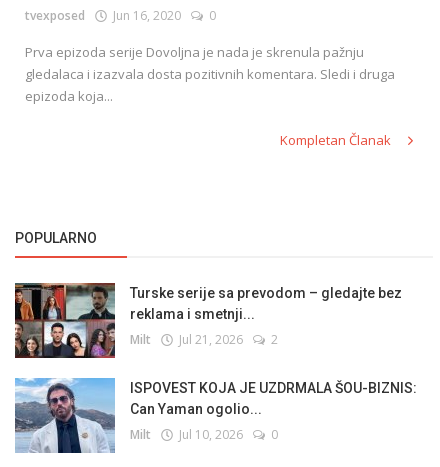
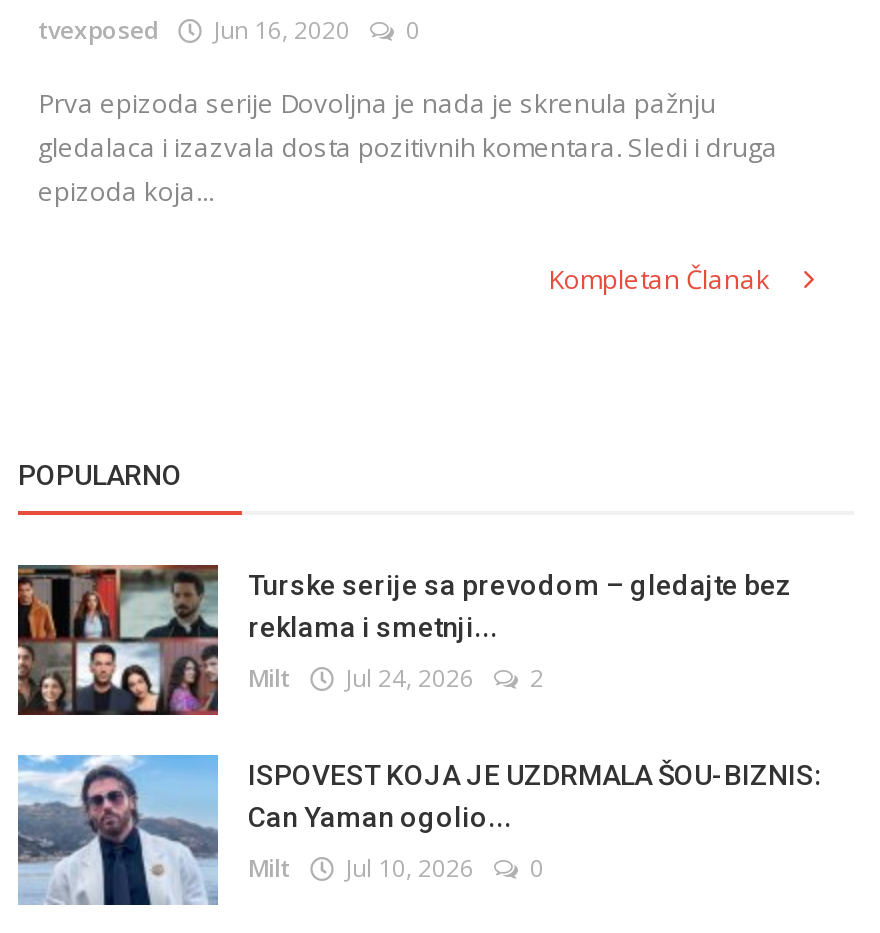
[130,331,278,348] Milt Jul 21, 2026 2 -> [248,661,544,695] Milt Jul 24, 2026 2

